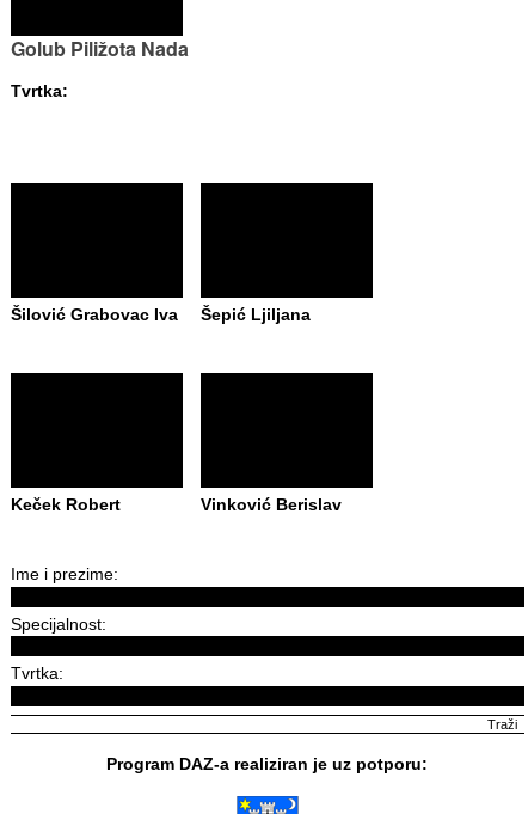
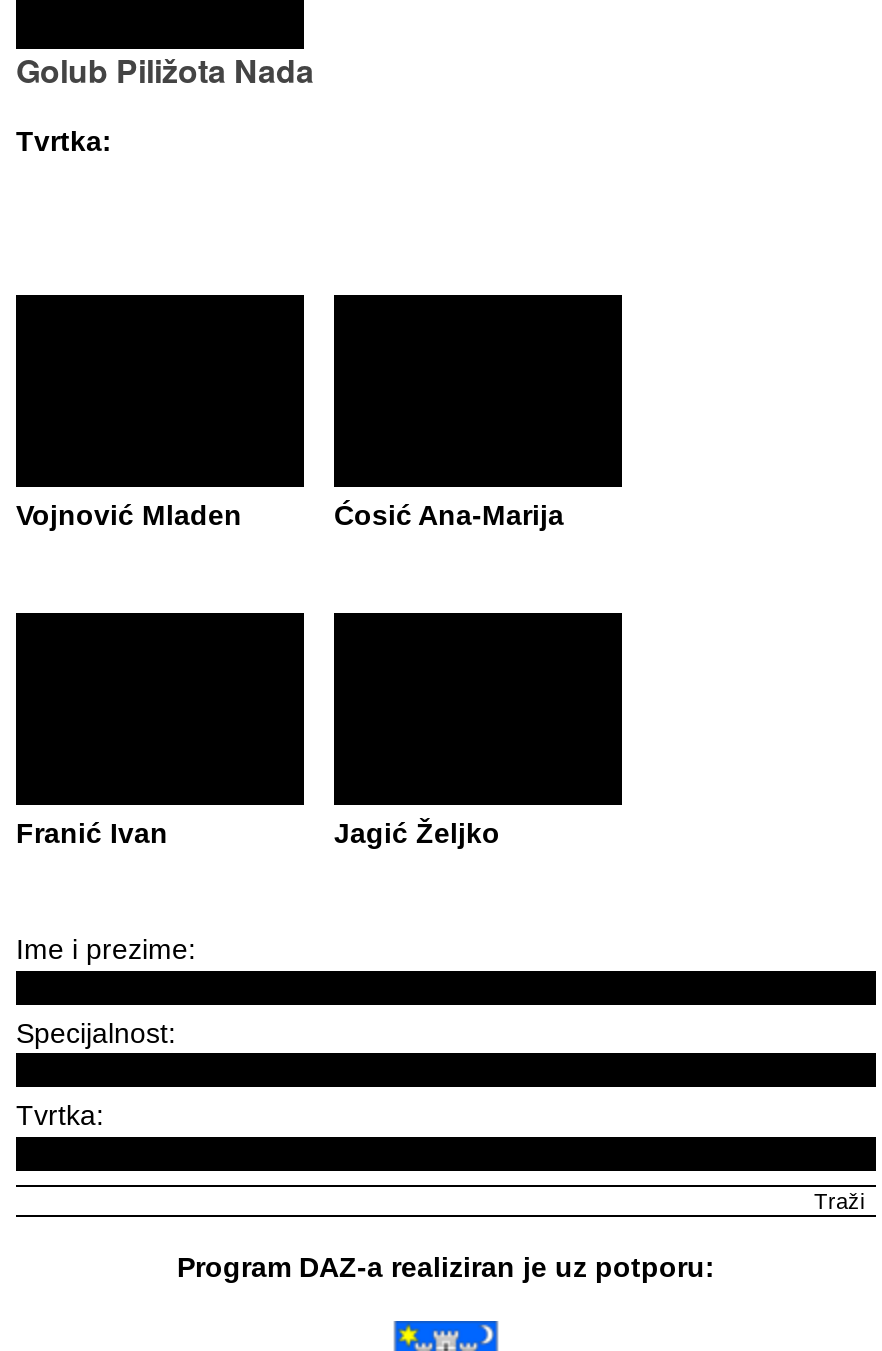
[11,305,311,324] Šilović Grabovac Iva | Šepić Ljiljana -> [16,499,564,531] Vojnović Mladen | Ćosić Ana-Marija
[11,495,342,514] Keček Robert | Vinković Berislav -> [16,817,500,849] Franić Ivan | Jagić Željko

